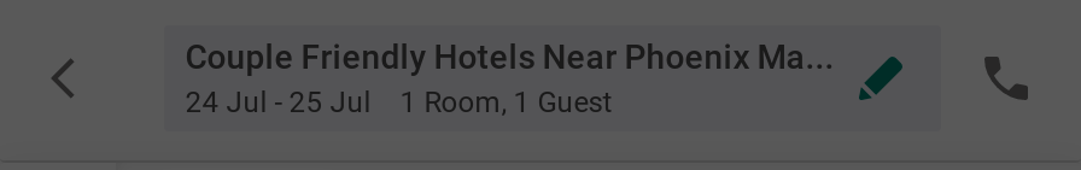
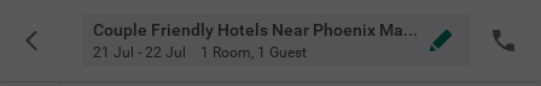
[185,86,612,119] 24 Jul - 25 Jul 1 Room, 1 Guest -> [93,44,306,61] 21 Jul - 22 Jul 1 Room, 1 Guest

